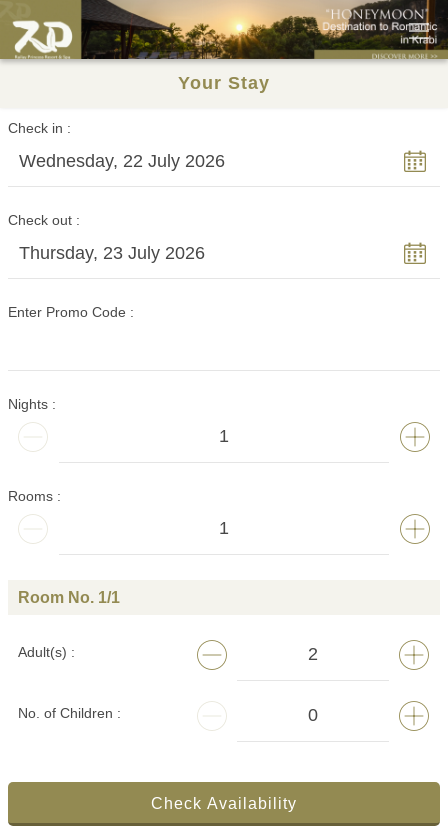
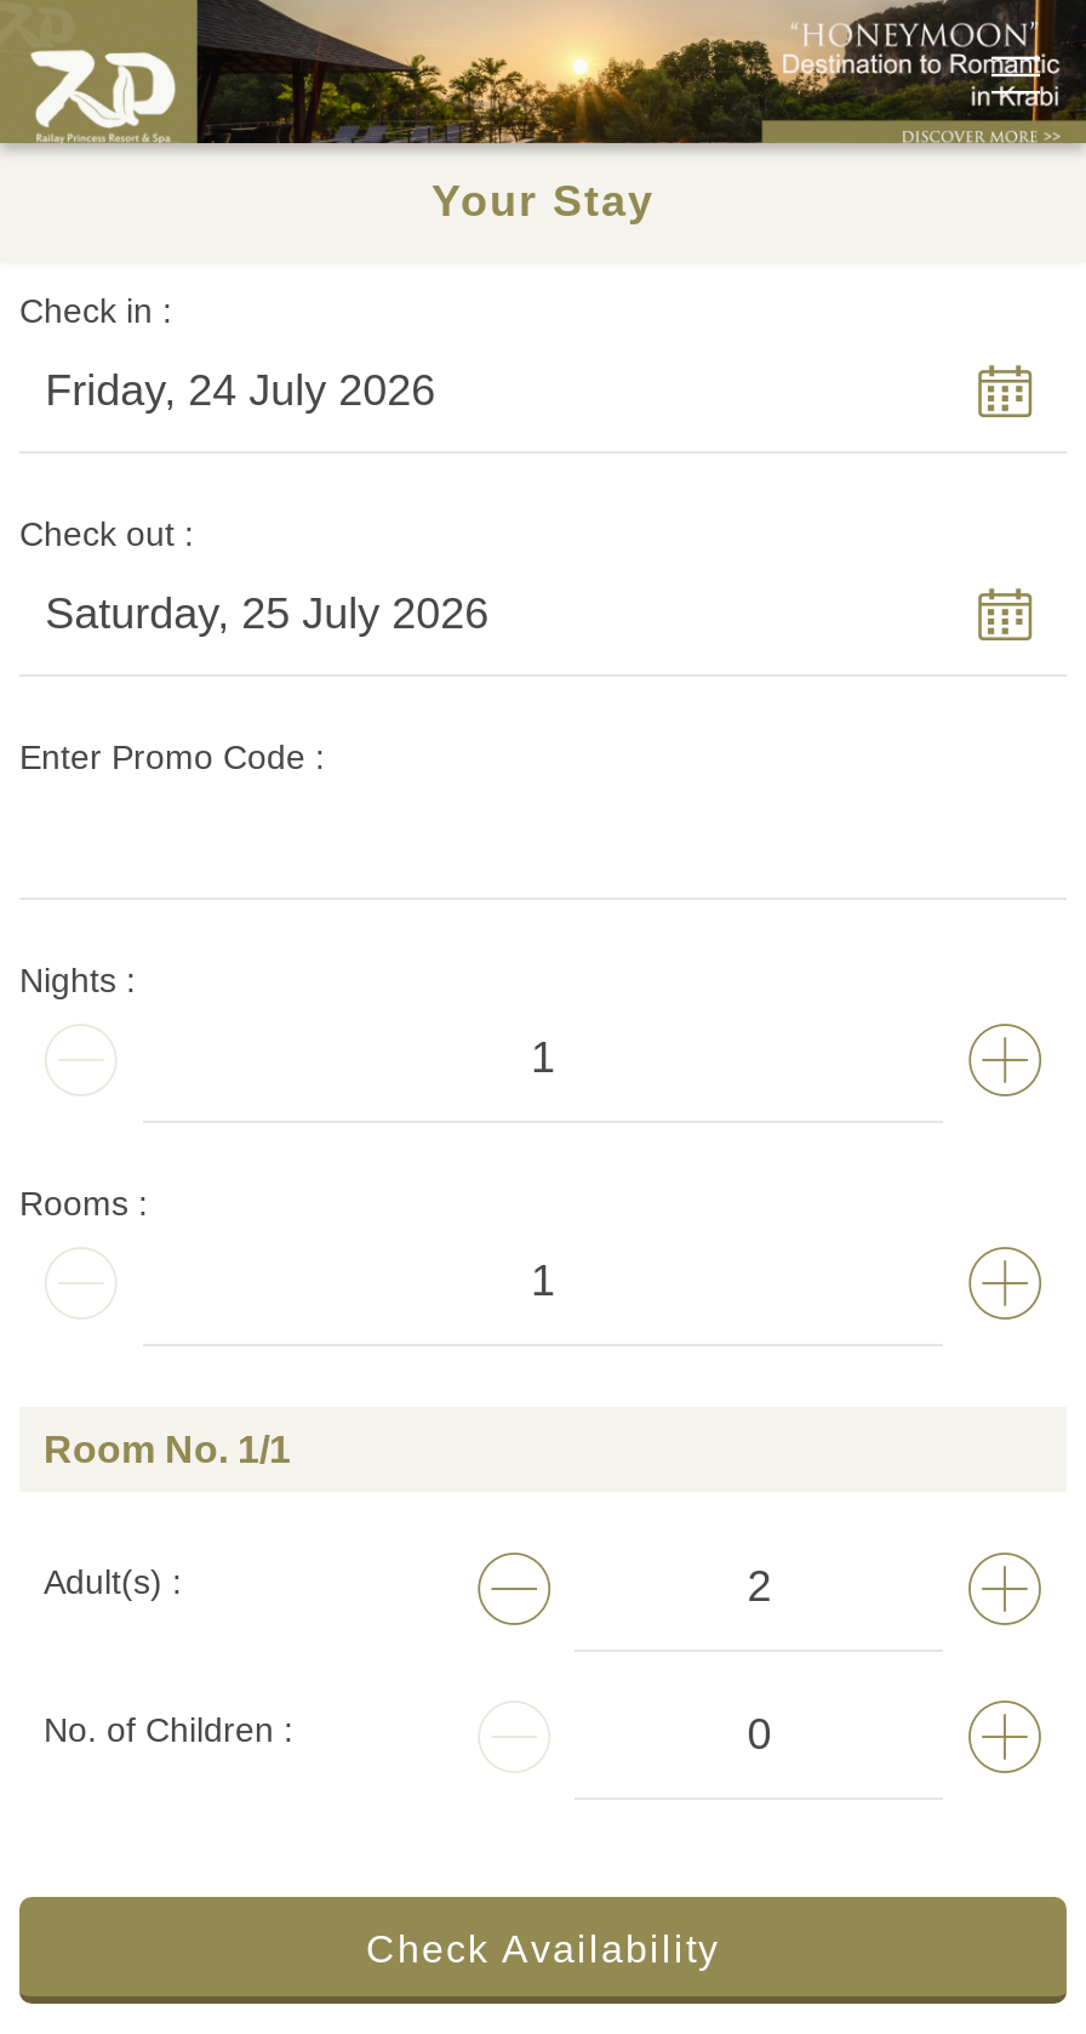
[19,151,225,171] Wednesday, 22 July 2026 -> [45,366,436,415] Friday, 24 July 2026
[19,243,205,263] Thursday, 23 July 2026 -> [45,589,489,638] Saturday, 25 July 2026

